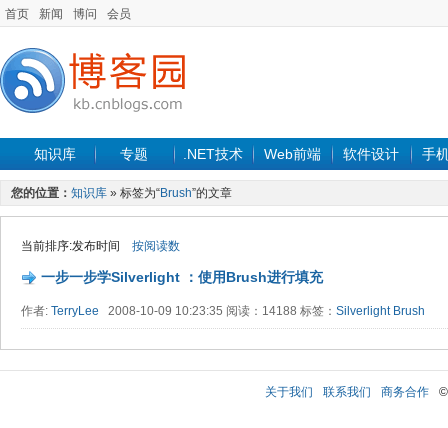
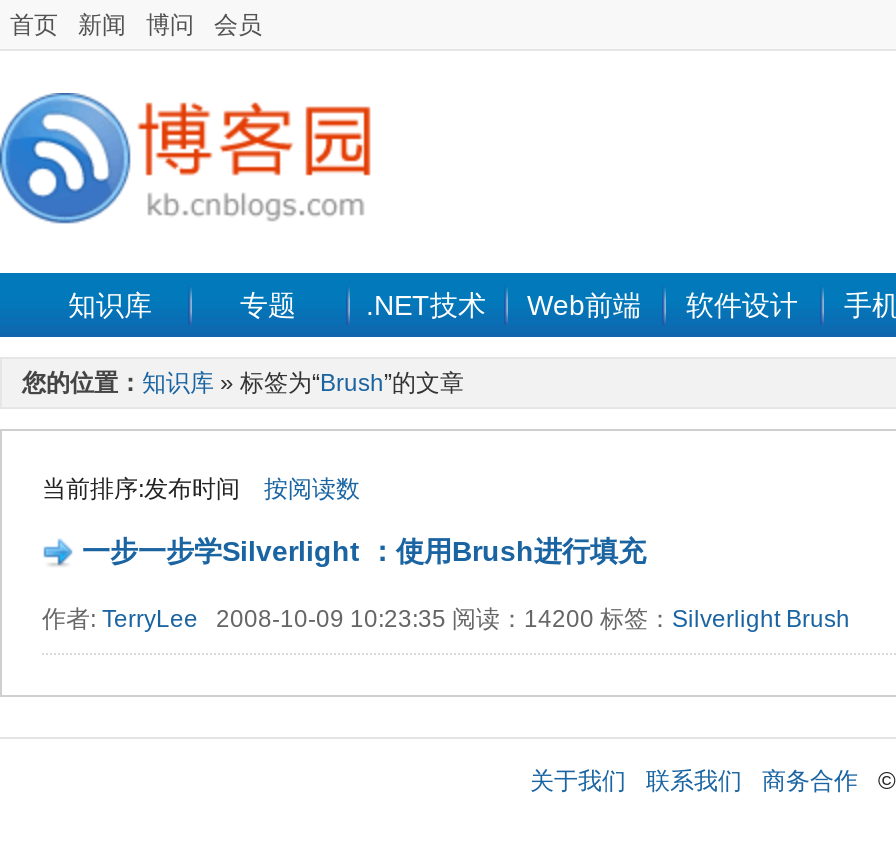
[21,304,425,318] 作者: TerryLee 2008-10-09 10:23:35 阅读：14188 标签：Silverlight Brush -> [42,605,850,633] 作者: TerryLee 2008-10-09 10:23:35 阅读：14200 标签：Silverlight Brush

